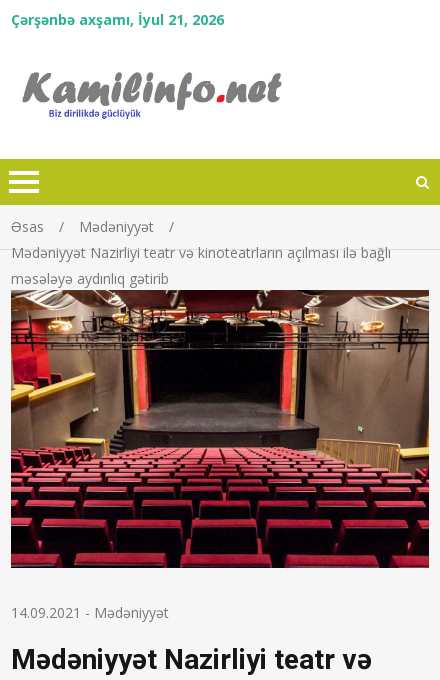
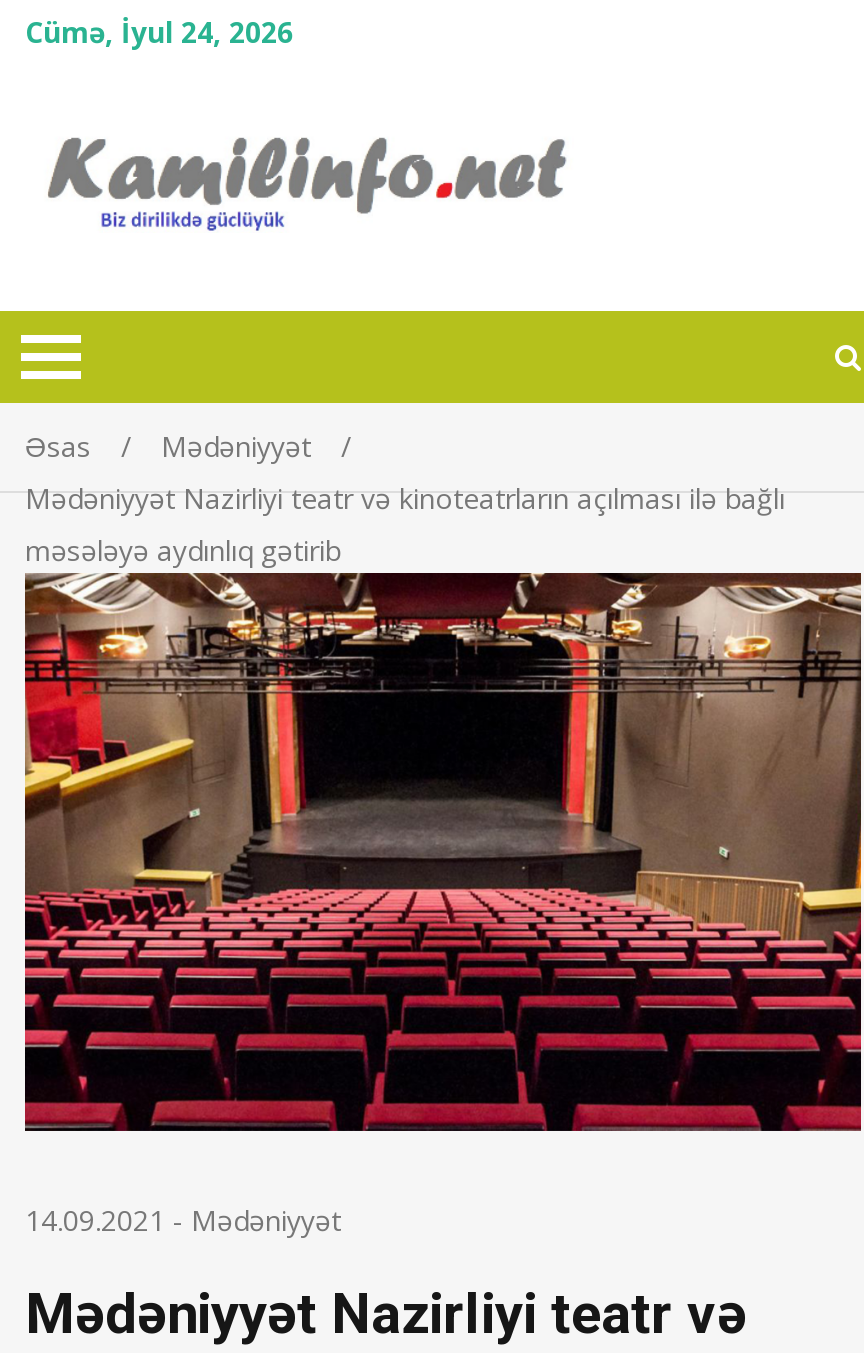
[11,10,224,29] Çərşənbə axşamı, İyul 21, 2026 -> [25,13,293,51] Cümə, İyul 24, 2026

